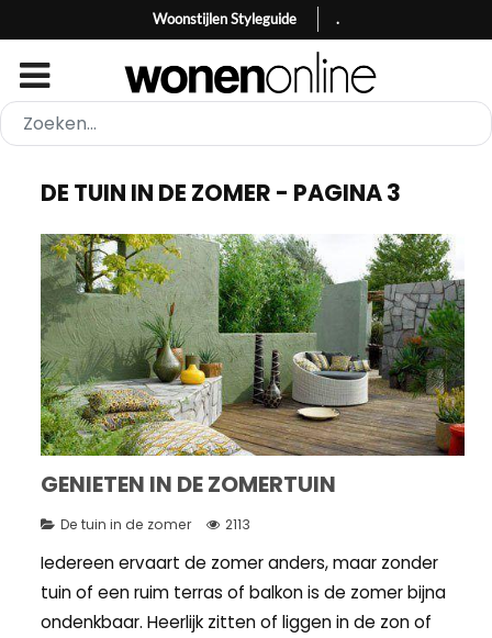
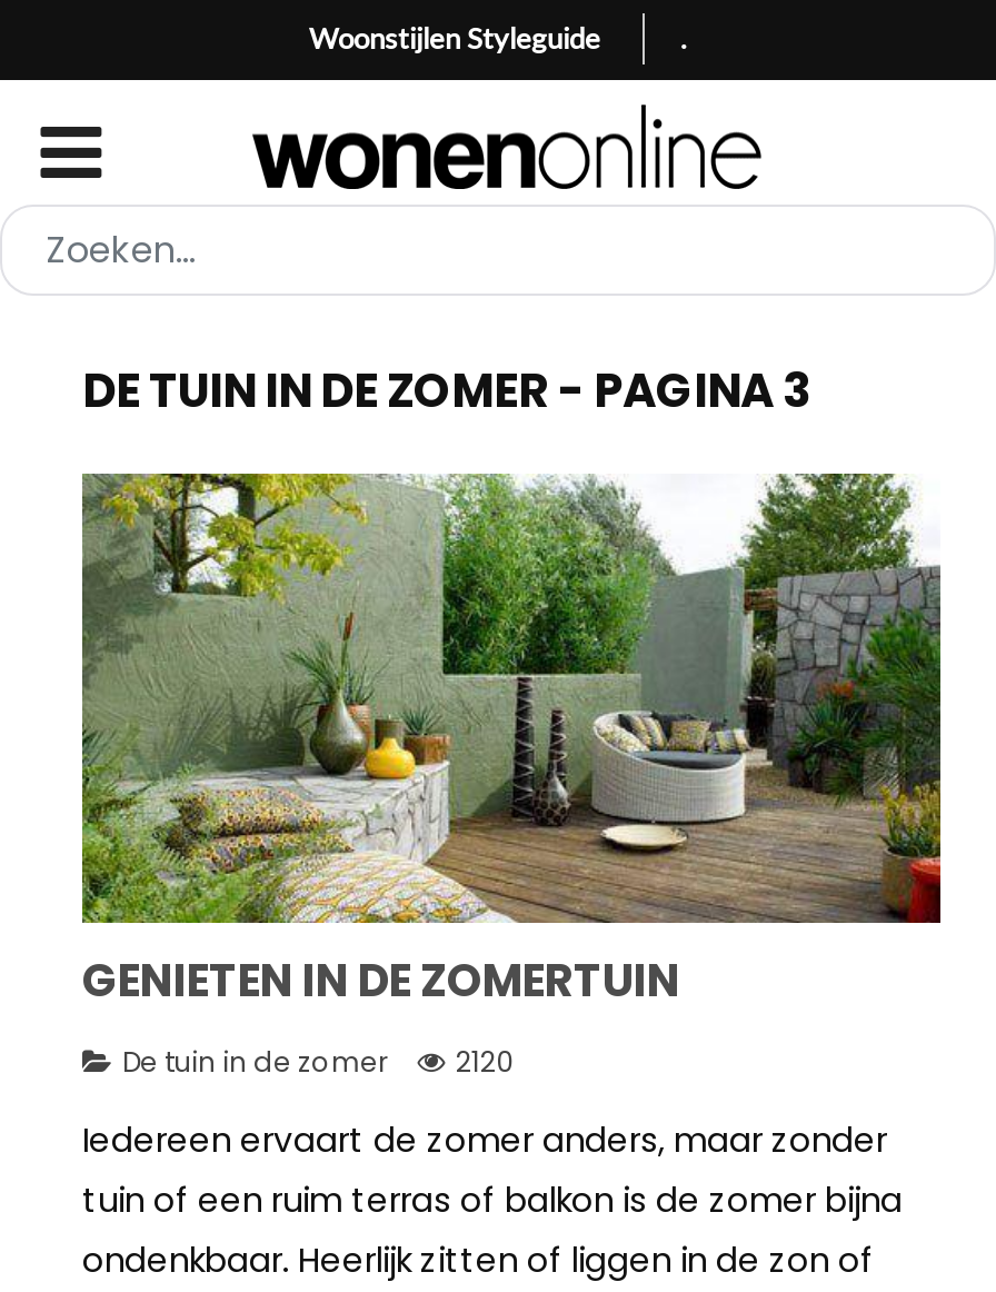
[60,515,250,533] De tuin in de zomer 2113 -> [122,1042,514,1080] De tuin in de zomer 2120

